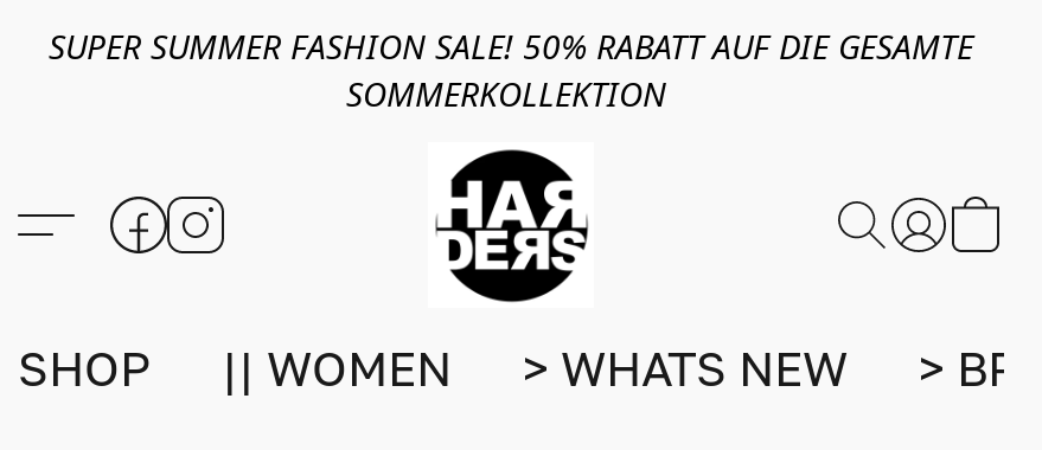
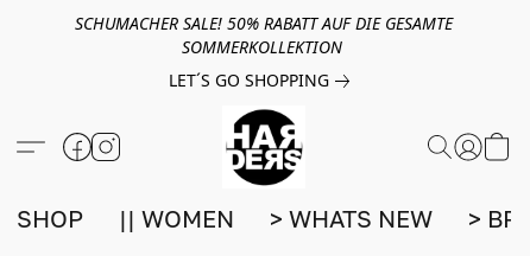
[49,24,973,69] SUPER SUMMER FASHION SALE! 50% RABATT AUF DIE GESAMTE -> [75,12,453,34] SCHUMACHER SALE! 50% RABATT AUF DIE GESAMTE
none -> [169,69,329,91] LET´S GO SHOPPING

